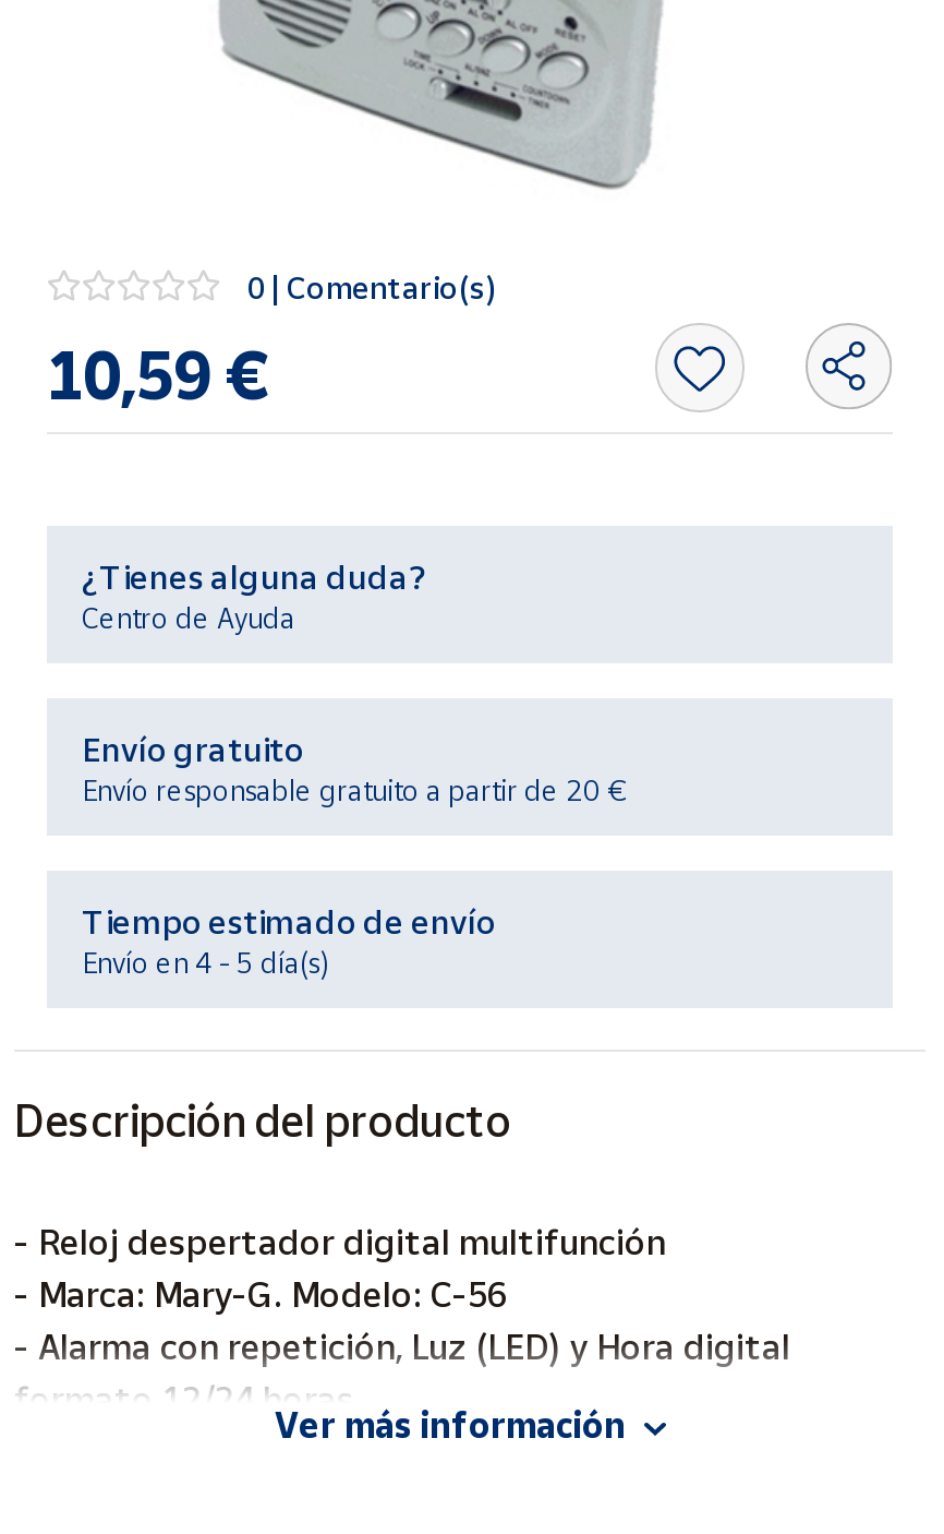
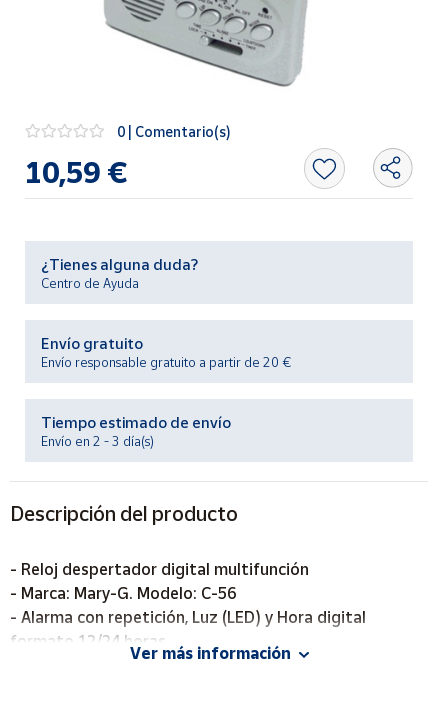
[82,946,328,981] Envío en 4 - 5 día(s) -> [41,433,154,449] Envío en 2 - 3 día(s)

